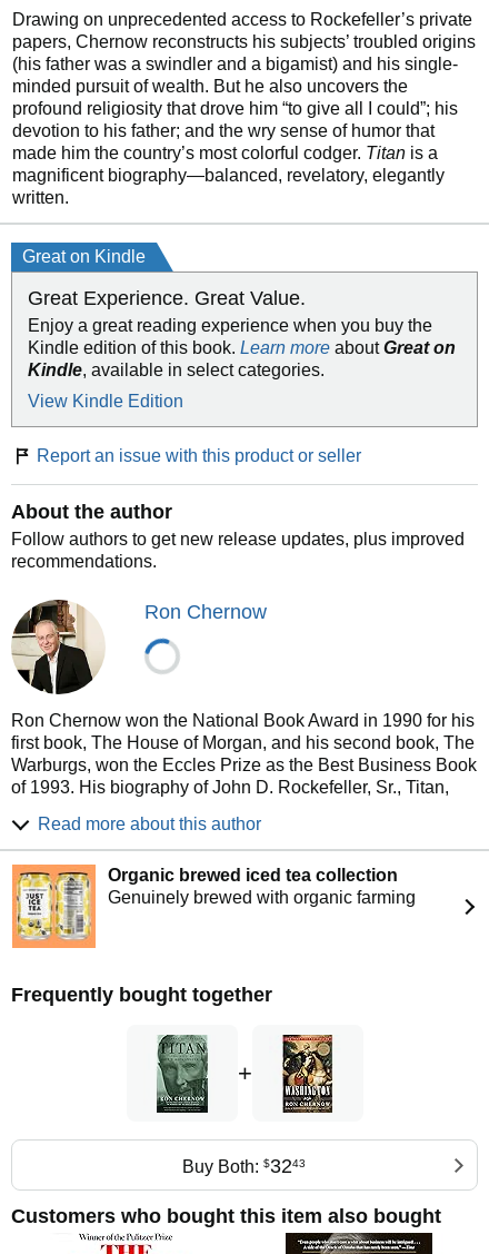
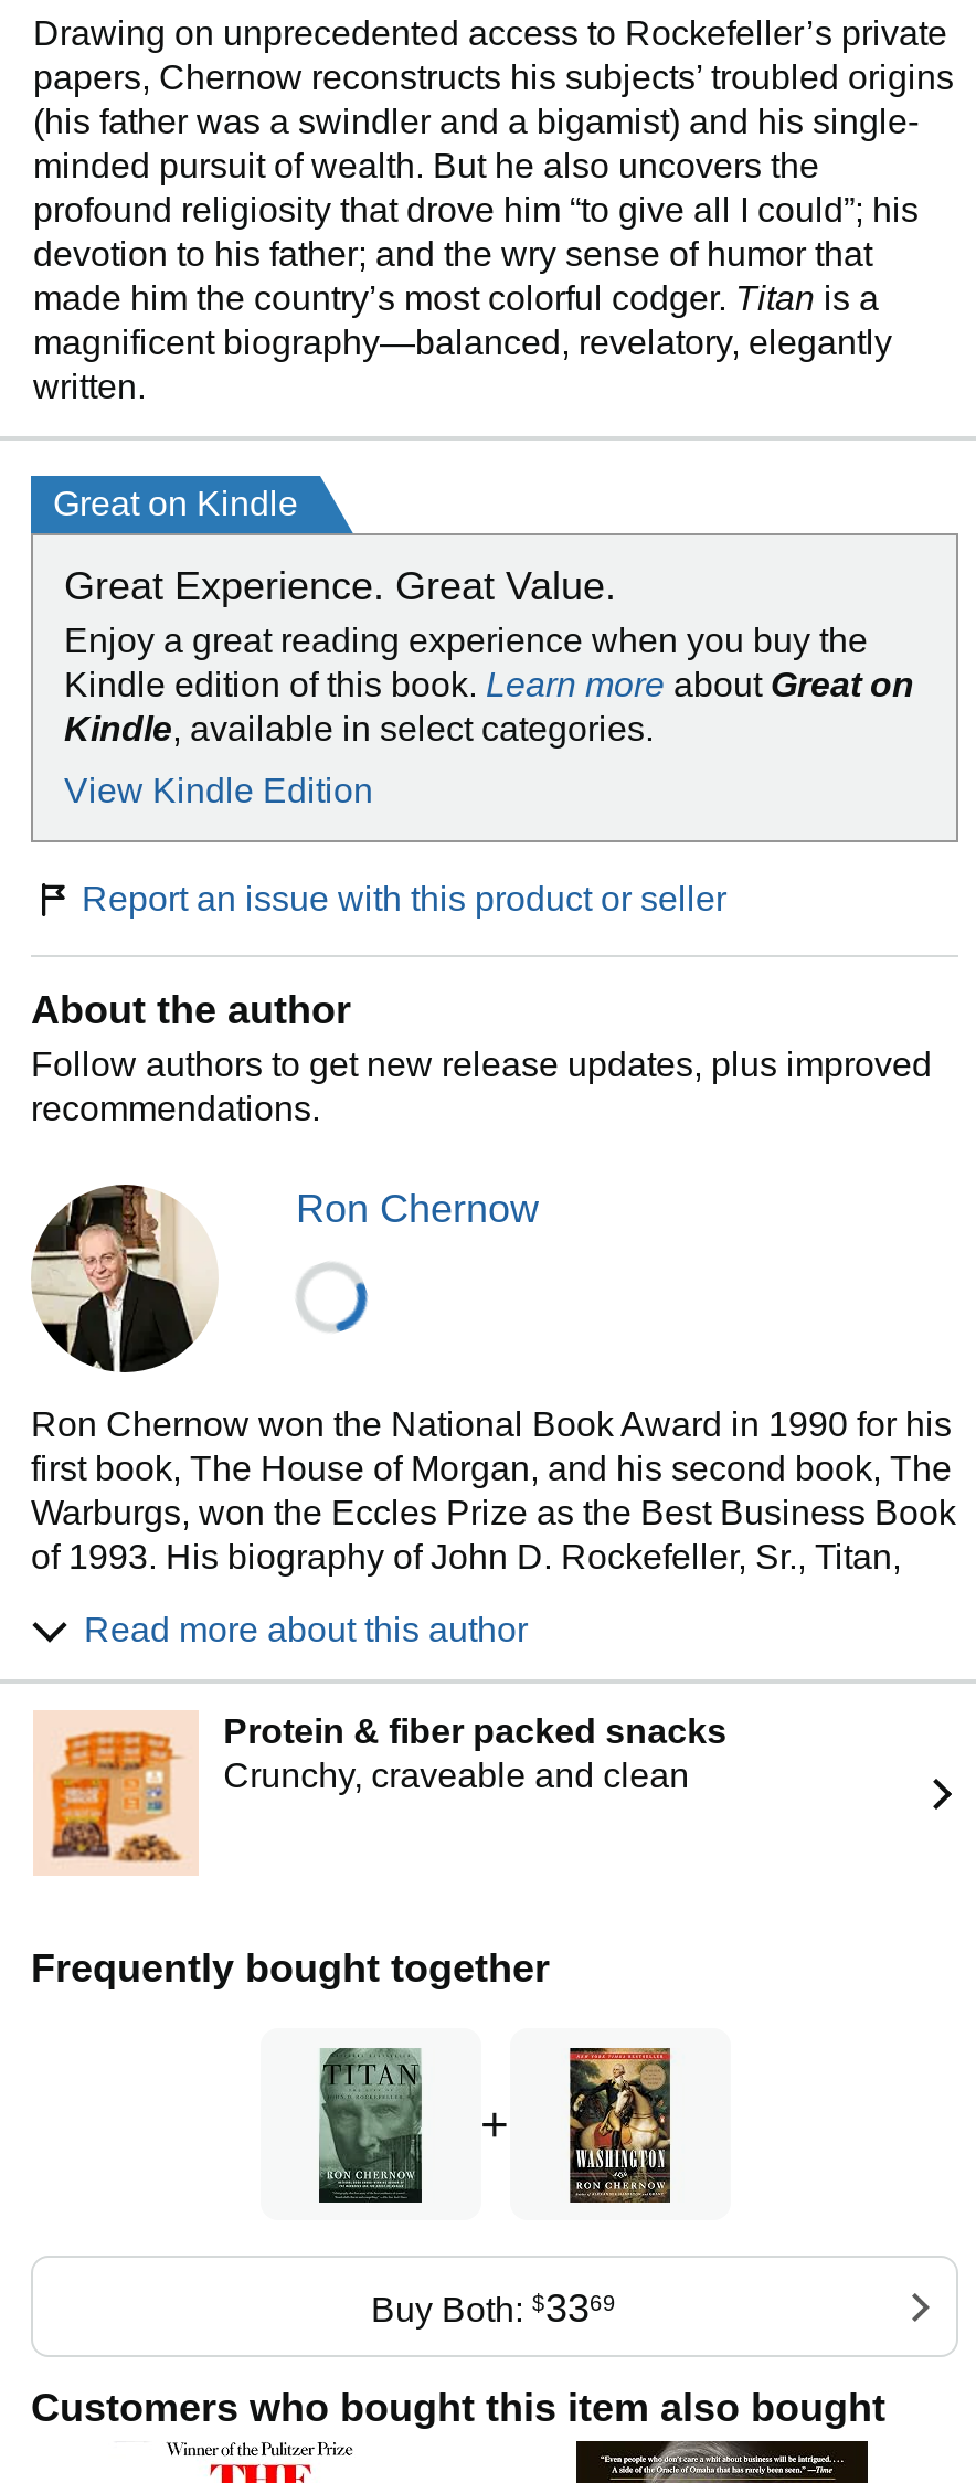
[144,638,180,673] [image] -> [298,1262,369,1333] [image]
[12,865,416,948] [image] | Organic brewed iced tea collection | Genuinely brewed with organic farming -> [35,1712,727,1874] [image] | Protein & fiber packed snacks | Crunchy, craveable and clean
[182,1155,306,1177] Buy Both: $3243 -> [371,2286,616,2331] Buy Both: $3369

